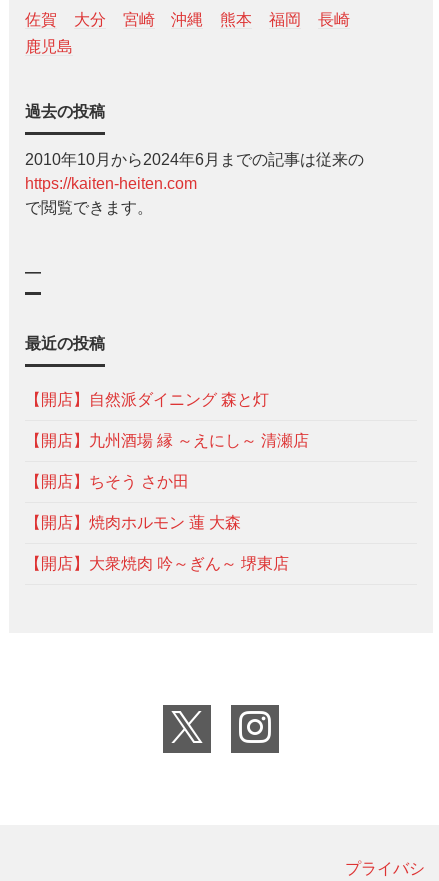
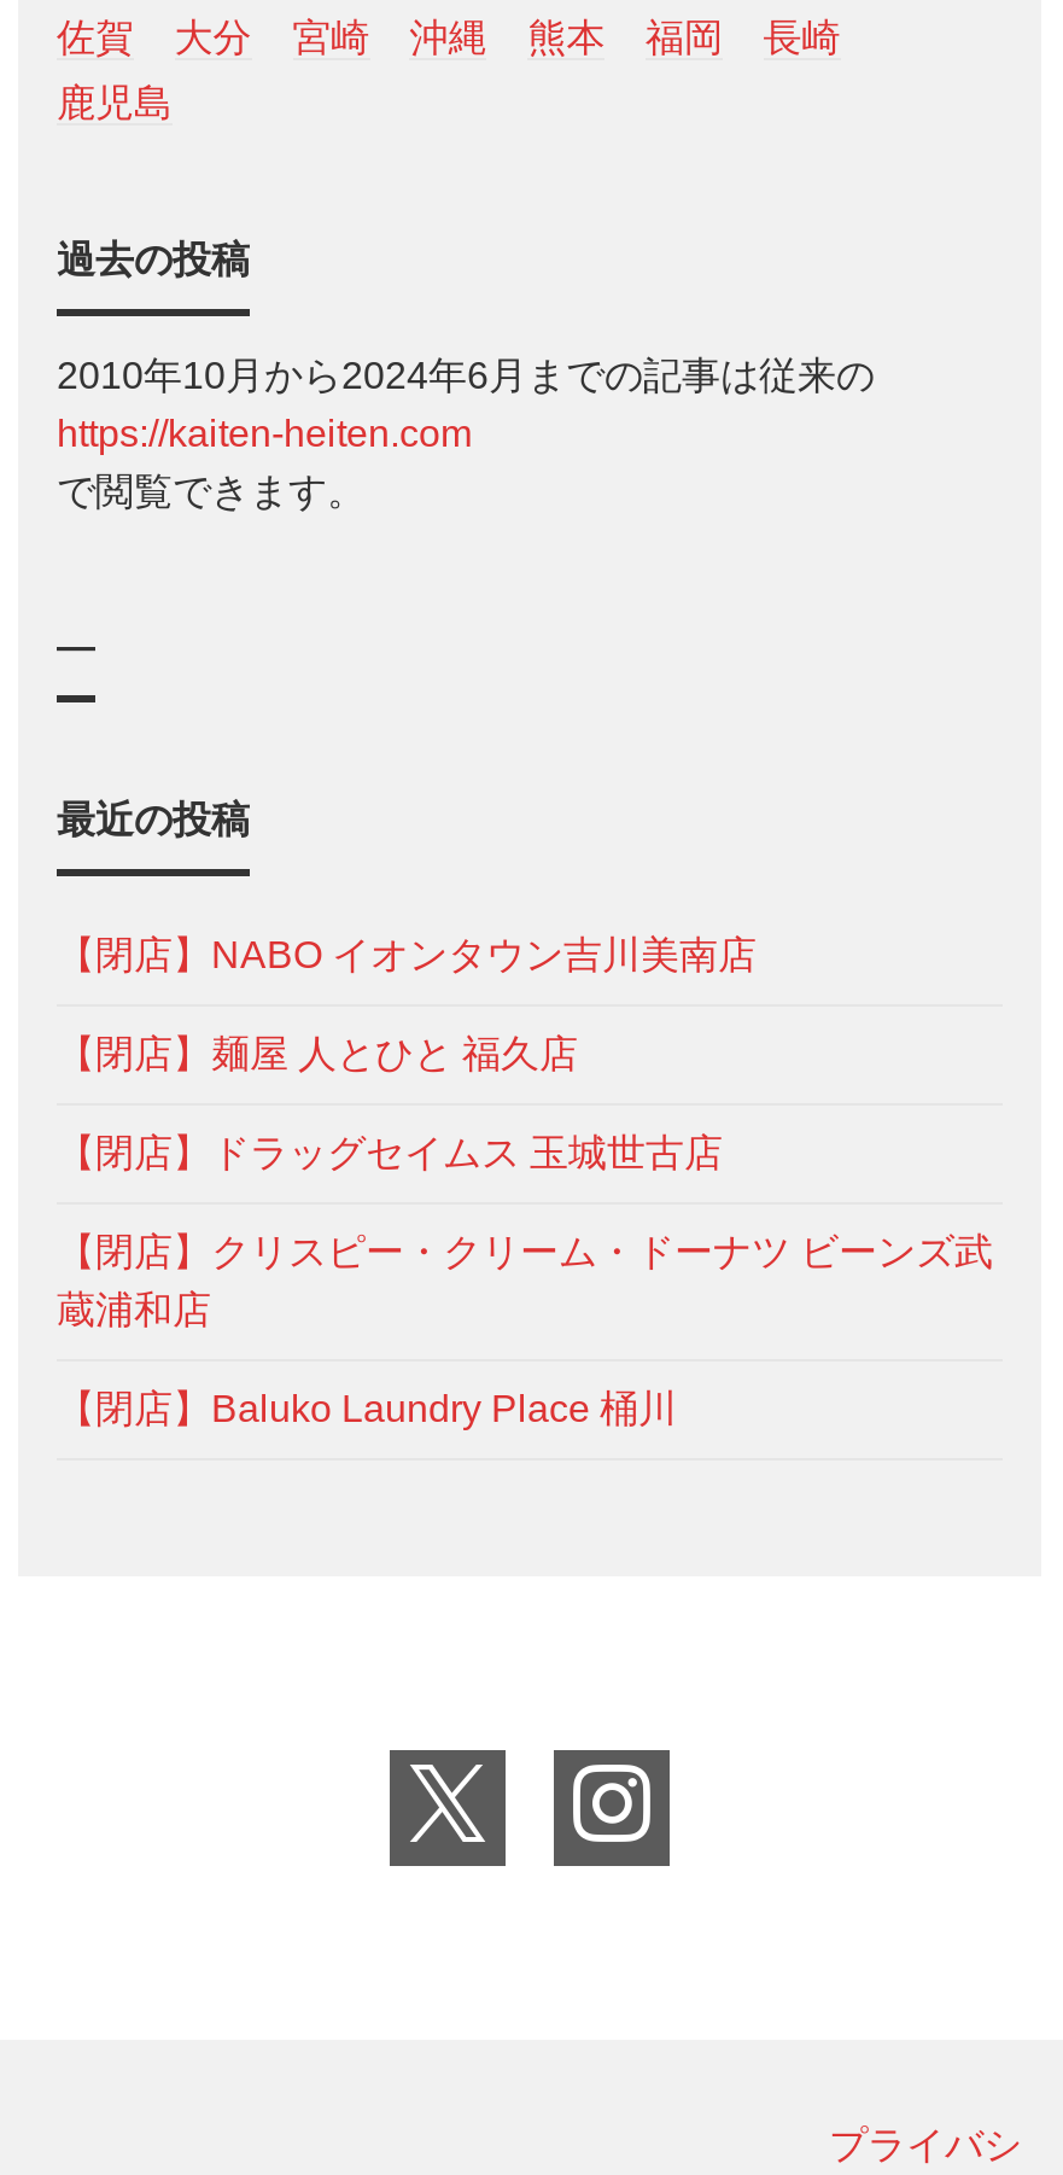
[25,391,269,408] 【開店】自然派ダイニング 森と灯 -> [57,933,757,975] 【閉店】NABO イオンタウン吉川美南店
[25,432,309,449] 【開店】九州酒場 縁 ～えにし～ 清瀬店 -> [57,1032,578,1073] 【閉店】麺屋 人とひと 福久店
[25,473,189,490] 【開店】ちそう さか田 -> [57,1131,723,1172] 【閉店】ドラッグセイムス 玉城世古店
[25,514,241,531] 【開店】焼肉ホルモン 蓮 大森 -> [57,1230,993,1329] 【閉店】クリスピー・クリーム・ドーナツ ビーンズ武 | 蔵浦和店
[25,555,289,572] 【開店】大衆焼肉 吟～ぎん～ 堺東店 -> [57,1387,677,1428] 【閉店】Baluko Laundry Place 桶川

